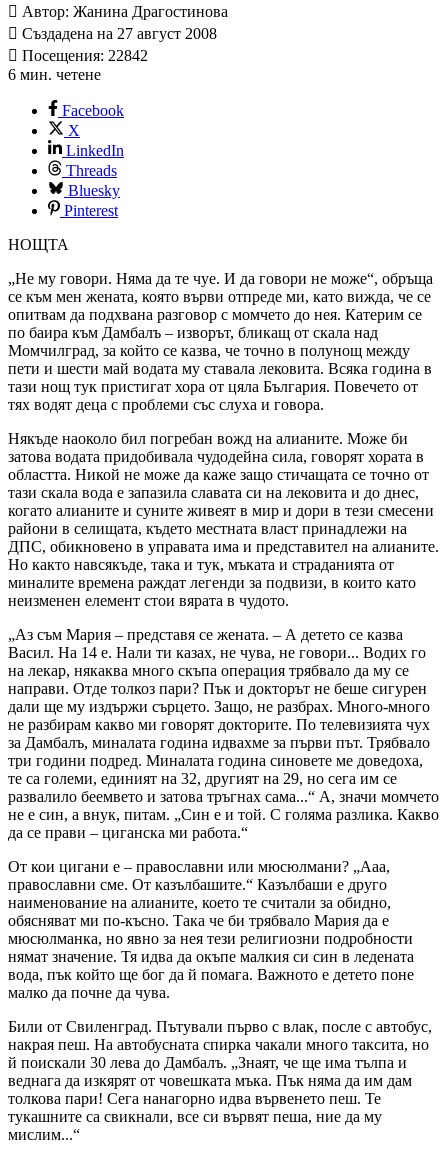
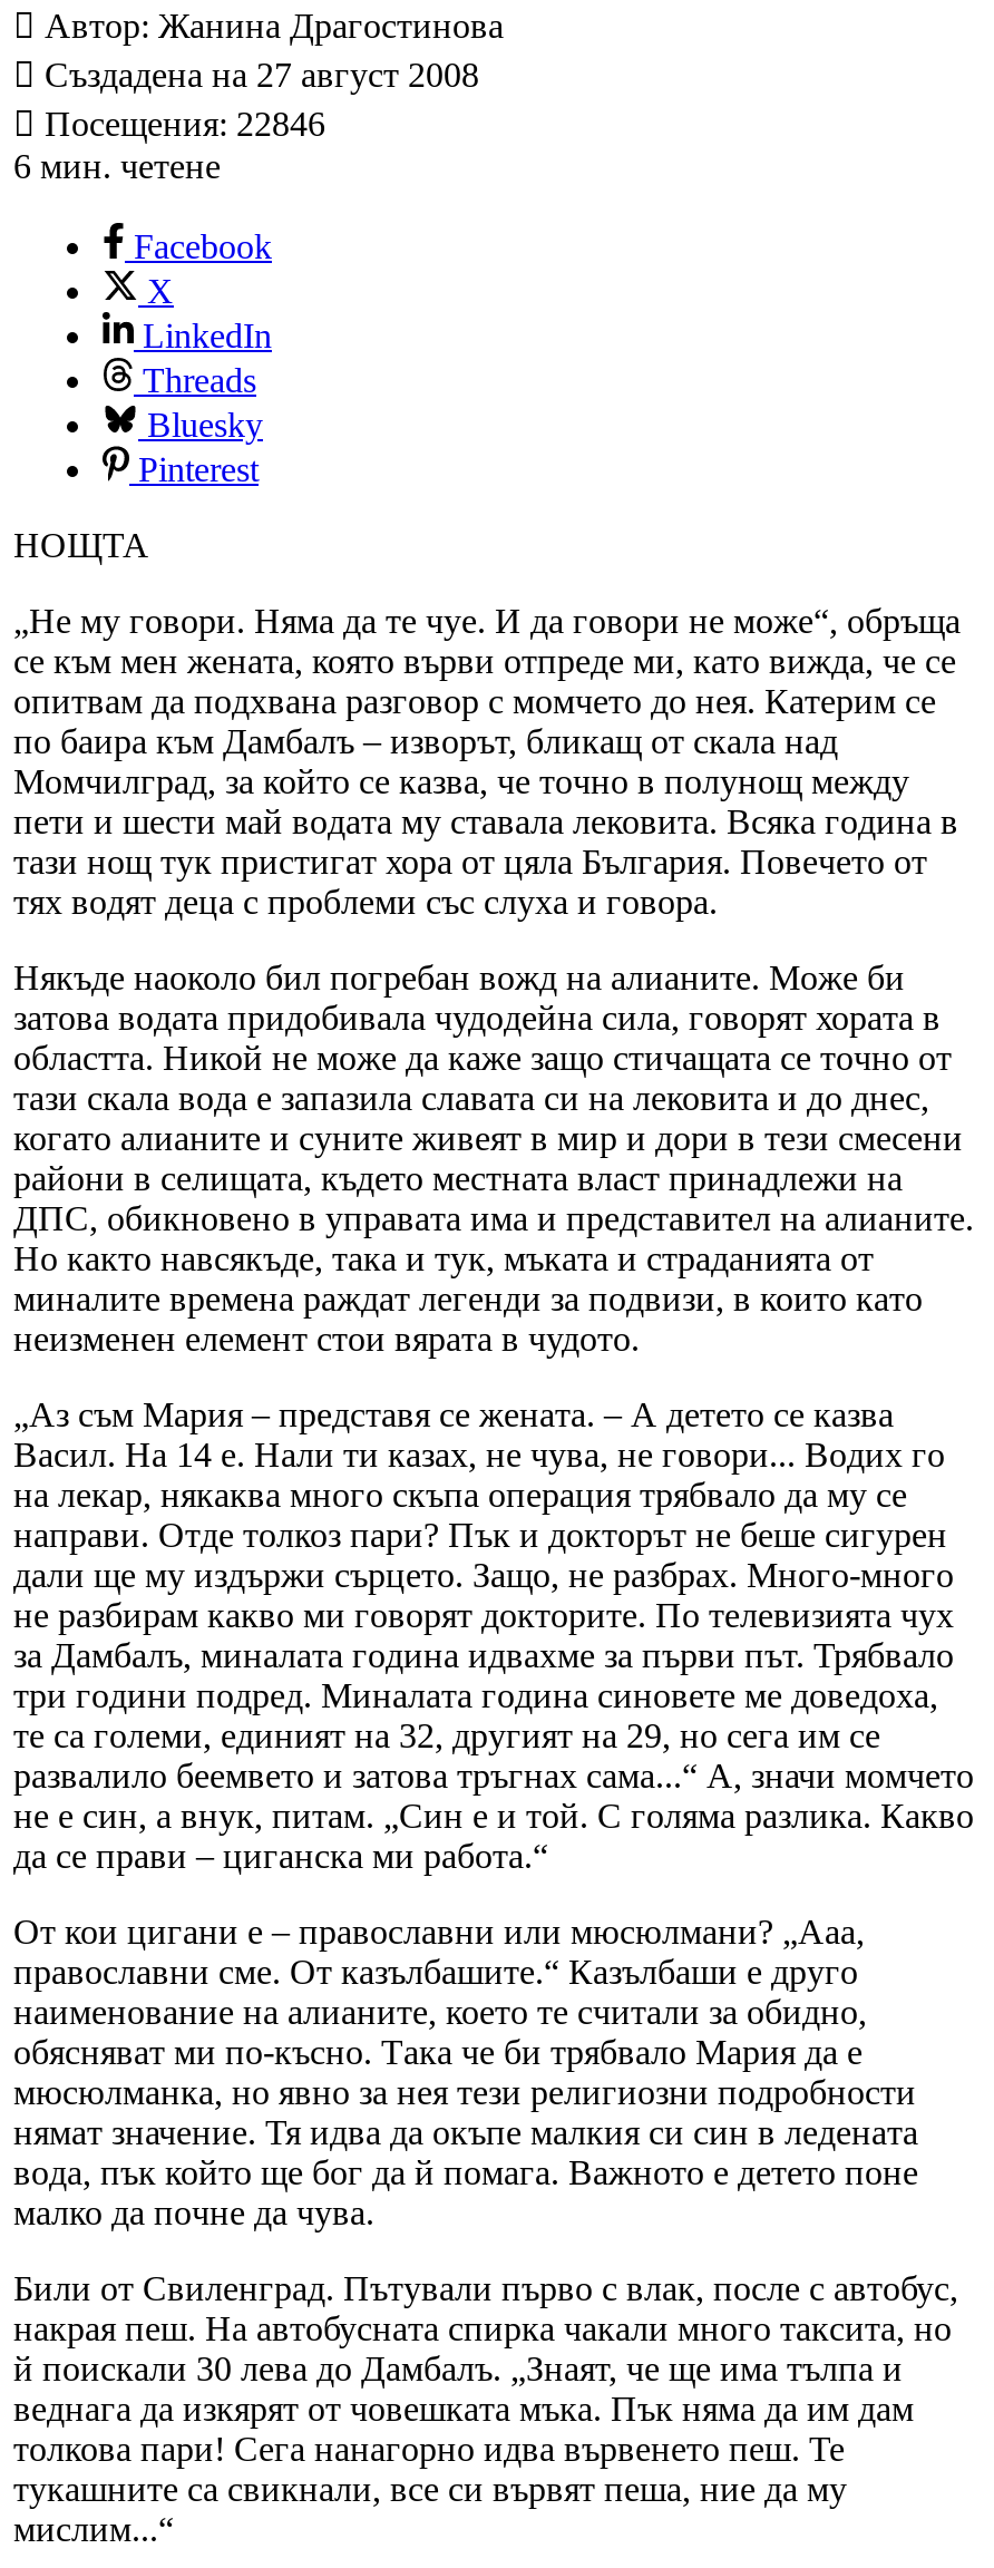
[18,47,148,64] Посещения: 22842 -> [36,105,325,143] Посещения: 22846

